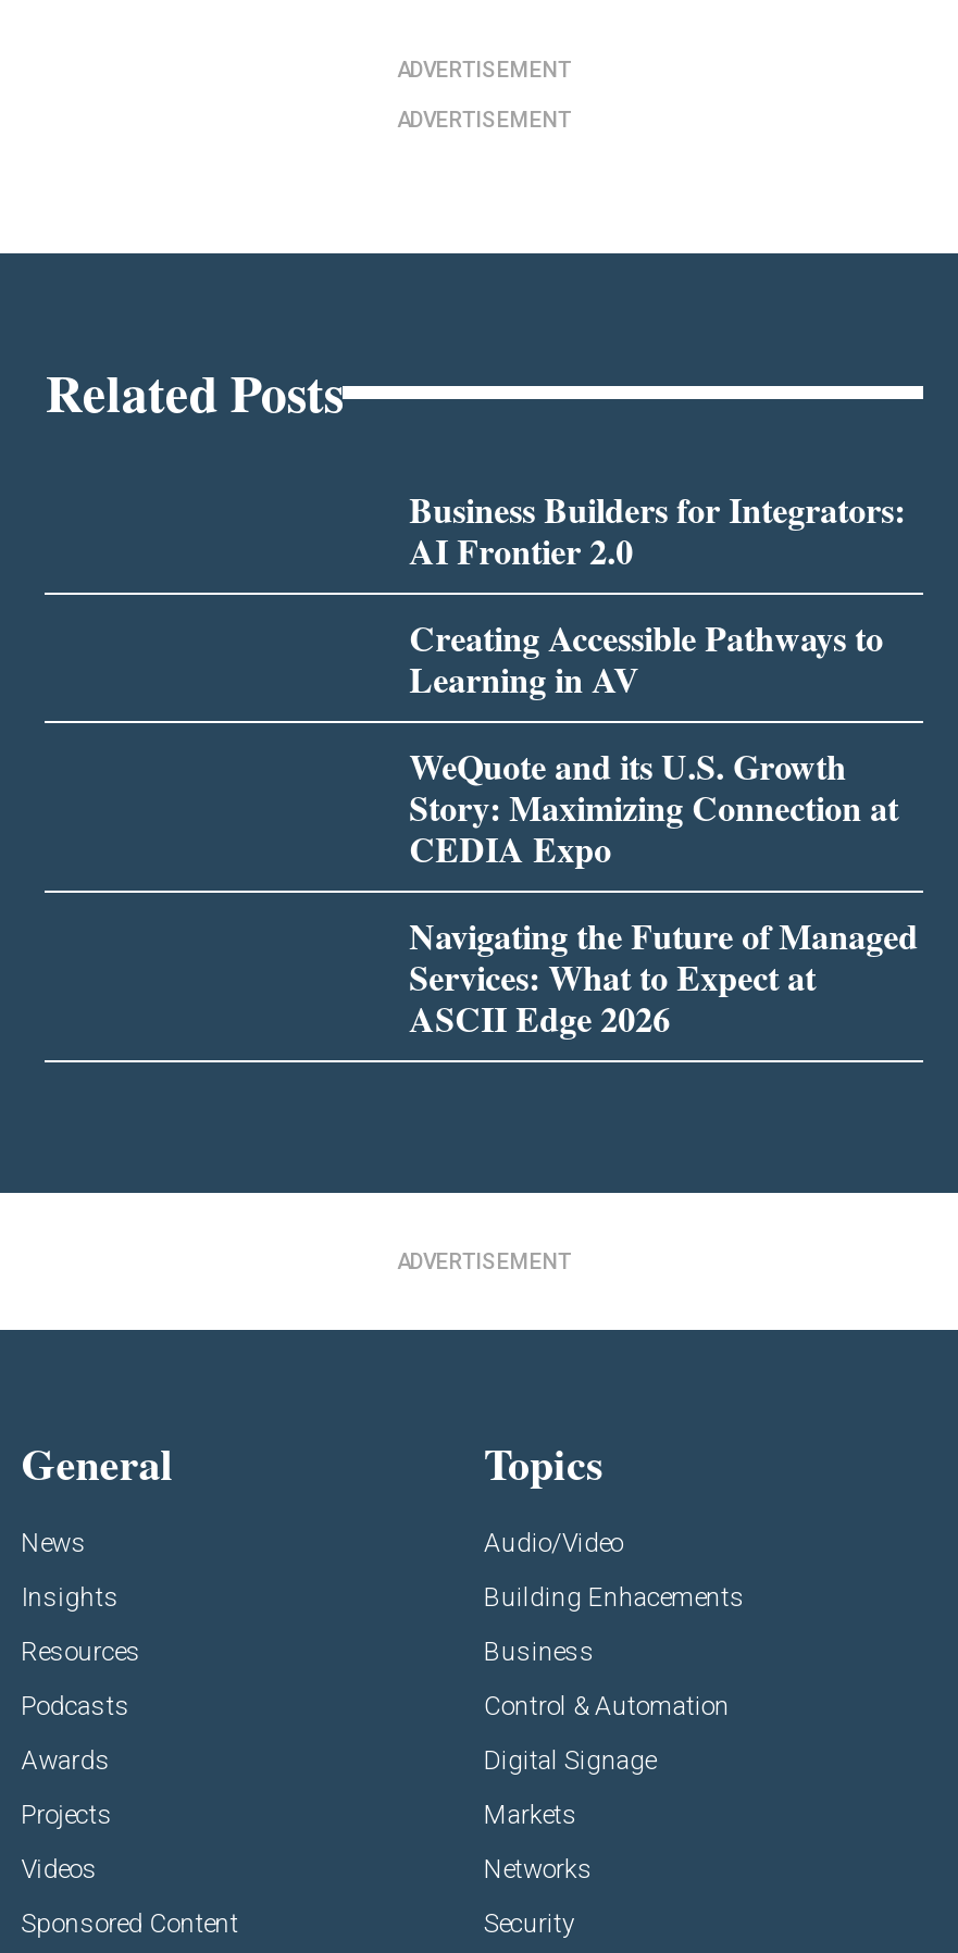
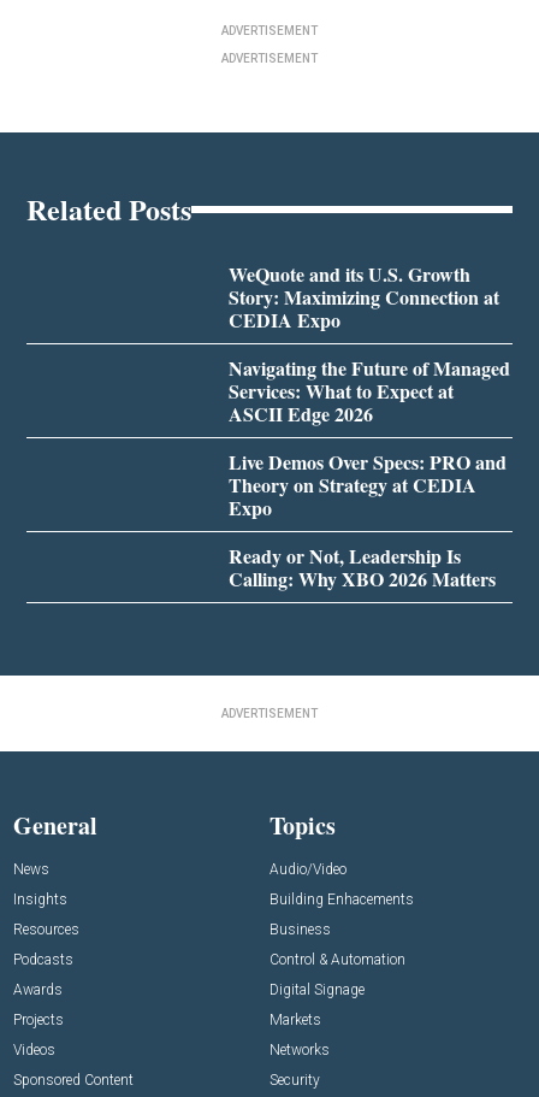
[409,483,905,703] Business Builders for Integrators: | AI Frontier 2.0 | Creating Accessible Pathways to | Learning in AV -> none
moved [409,740,918,1042] -> [228,260,510,427]: WeQuote and its U.S. Growth | Story: Maximizing Connection at | CEDIA Expo | Navigating the Future of Managed | Services: What to Expect at | ASCII Edge 2026
none -> [228,448,506,592] Live Demos Over Specs: PRO and | Theory on Strategy at CEDIA | Expo | Ready or Not, Leadership Is | Calling: Why XBO 2026 Matters

